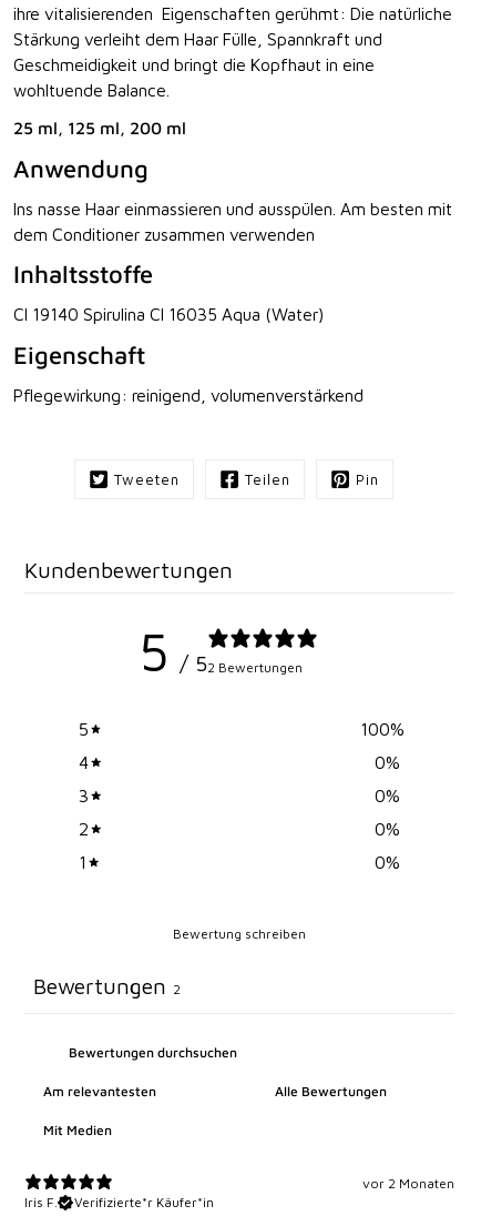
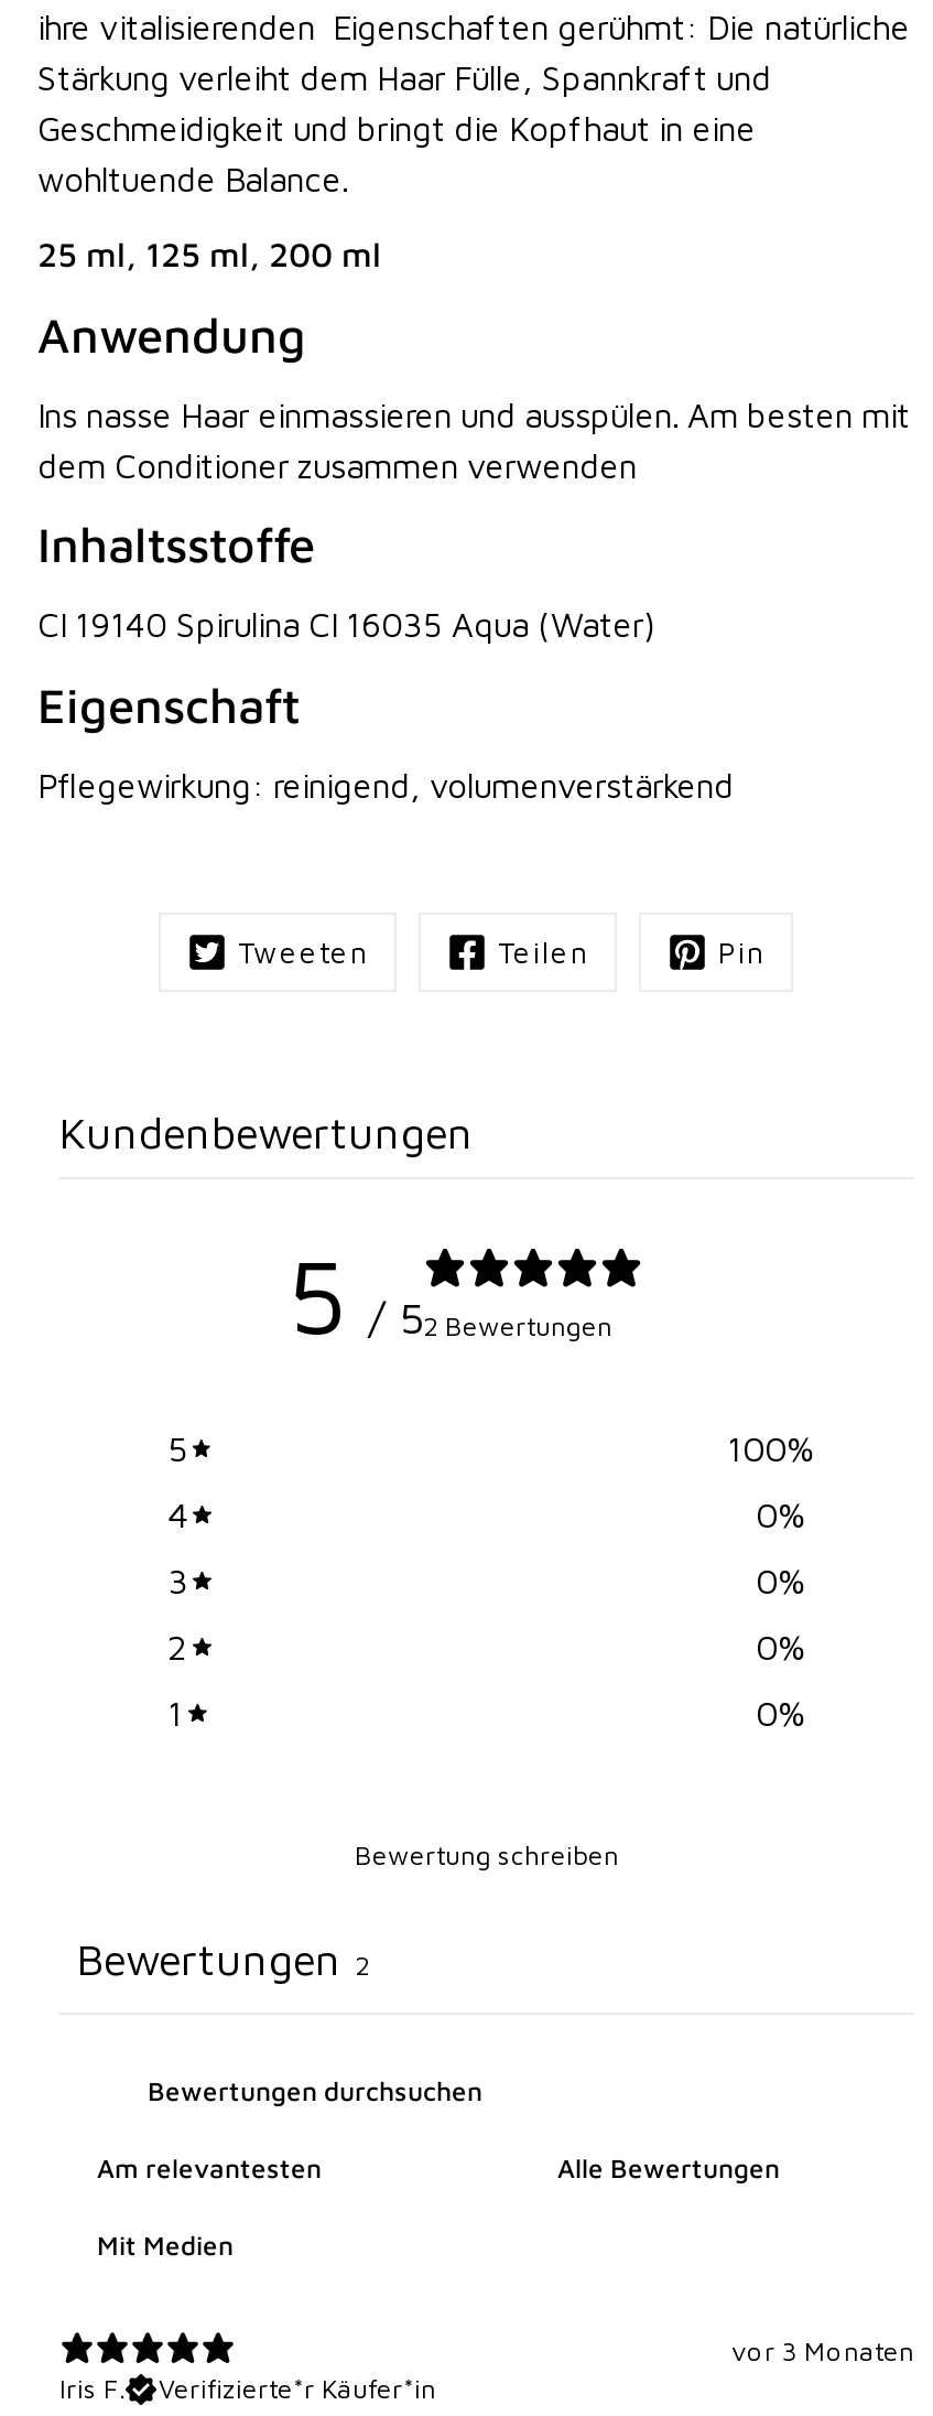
[362,1175,454,1191] vor 2 Monaten -> [731,2334,914,2367] vor 3 Monaten

